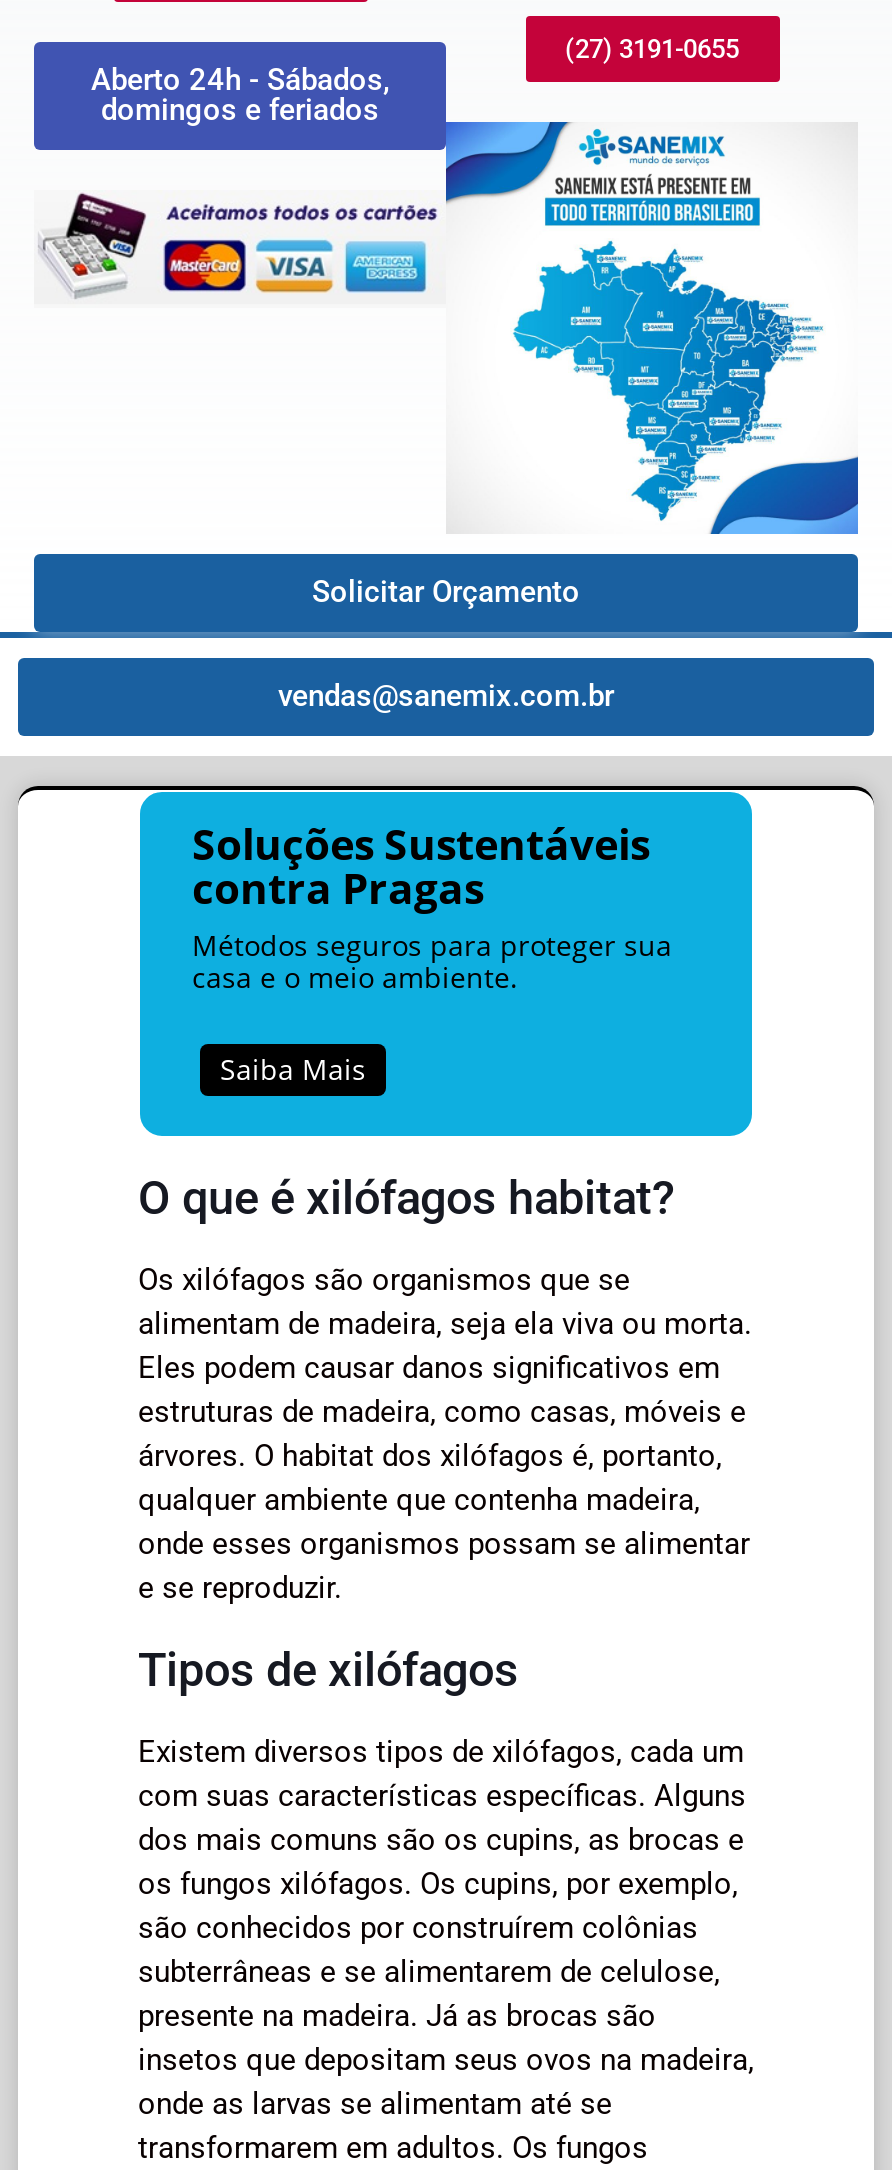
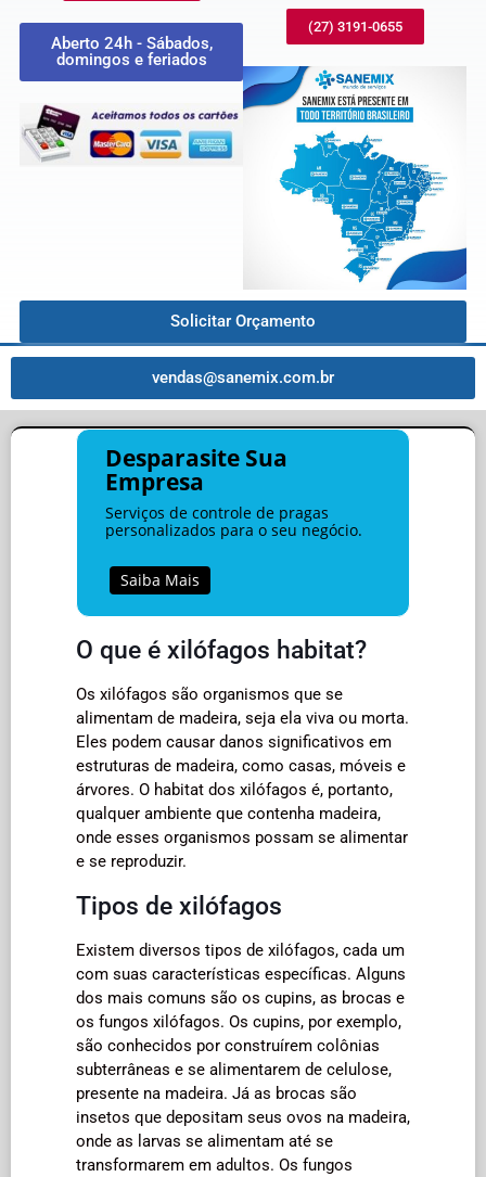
[192,816,672,996] Soluções Sustentáveis | contra Pragas | Métodos seguros para proteger sua | casa e o meio ambiente. -> [105,443,362,540] Desparasite Sua | Empresa | Serviços de controle de pragas | personalizados para o seu negócio.

